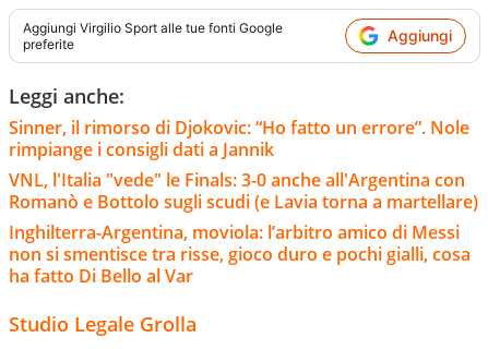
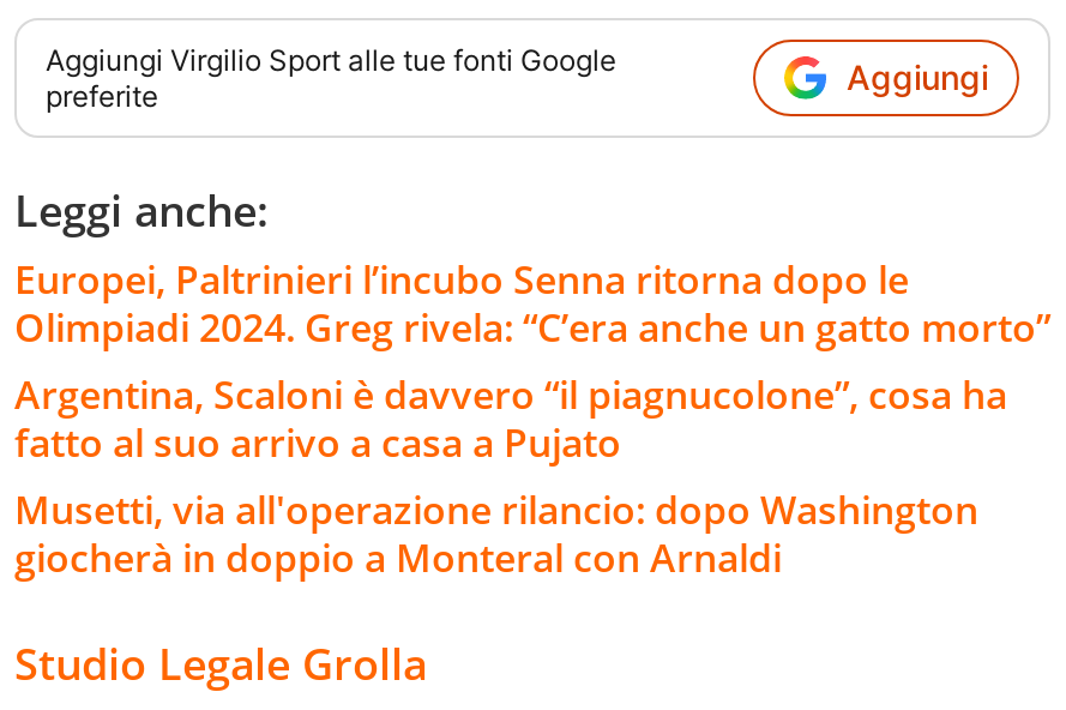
[9,116,478,288] Sinner, il rimorso di Djokovic: “Ho fatto un errore”. Nole | rimpiange i consigli dati a Jannik | VNL, l'Italia "vede" le Finals: 3-0 anche all'Argentina con | Romanò e Bottolo sugli scudi (e Lavia torna a martellare) | Inghilterra-Argentina, moviola: l’arbitro amico di Messi | non si smentisce tra risse, gioco duro e pochi gialli, cosa | ha fatto Di Bello al Var -> [14,253,1050,584] Europei, Paltrinieri l’incubo Senna ritorna dopo le | Olimpiadi 2024. Greg rivela: “C’era anche un gatto morto” | Argentina, Scaloni è davvero “il piagnucolone”, cosa ha | fatto al suo arrivo a casa a Pujato | Musetti, via all'operazione rilancio: dopo Washington | giocherà in doppio a Monteral con Arnaldi

